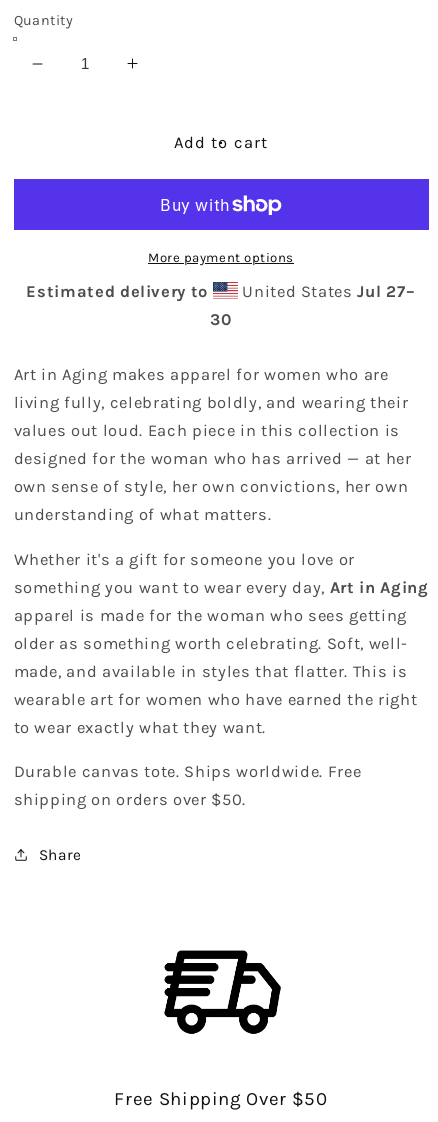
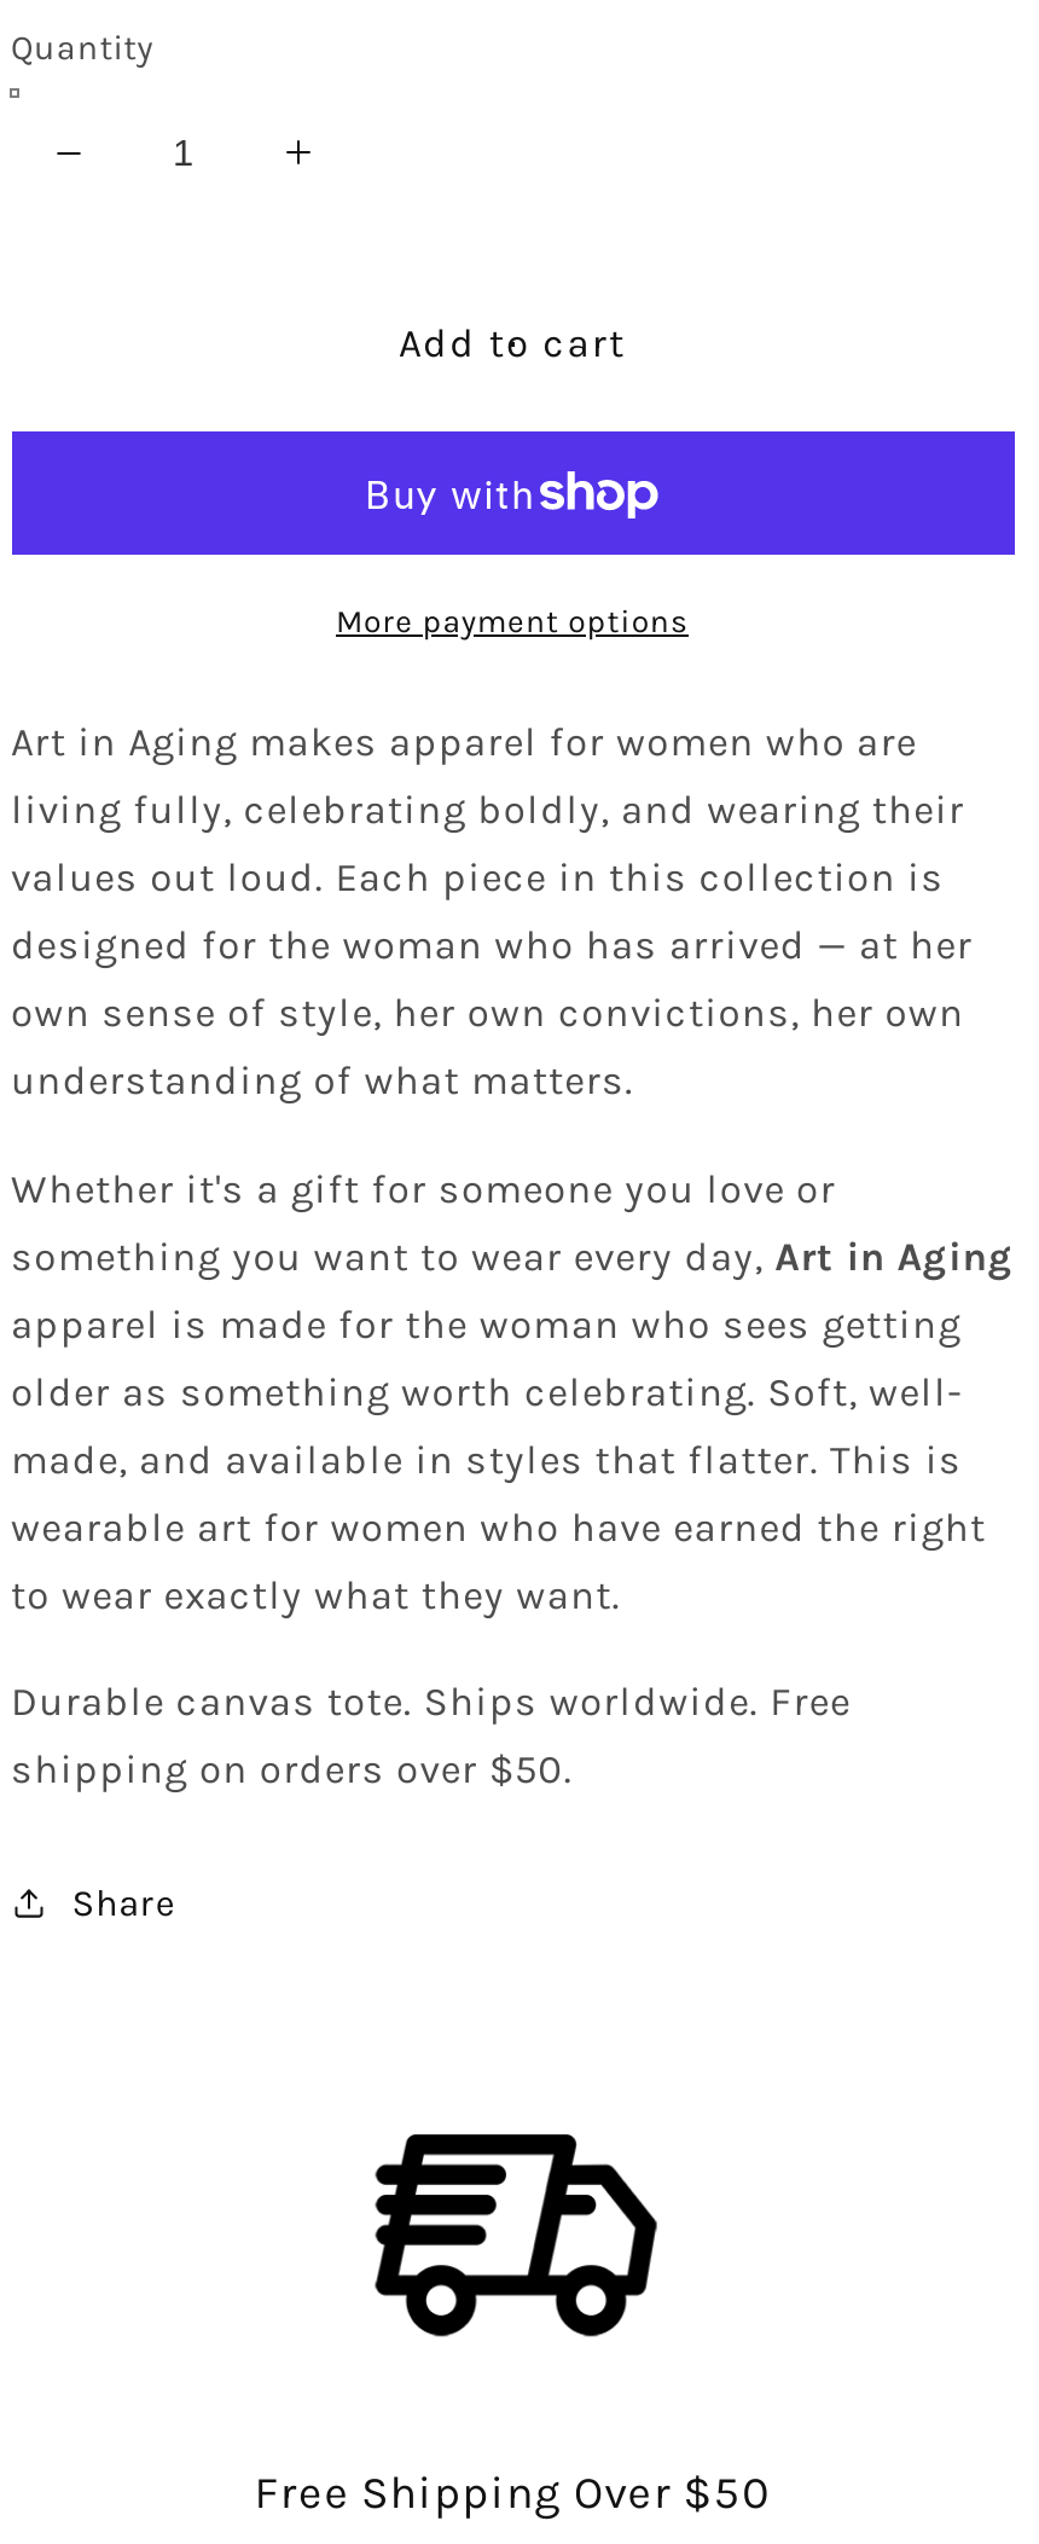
[26,282,416,329] Estimated delivery to | United States Jul 27– | 30 -> none

